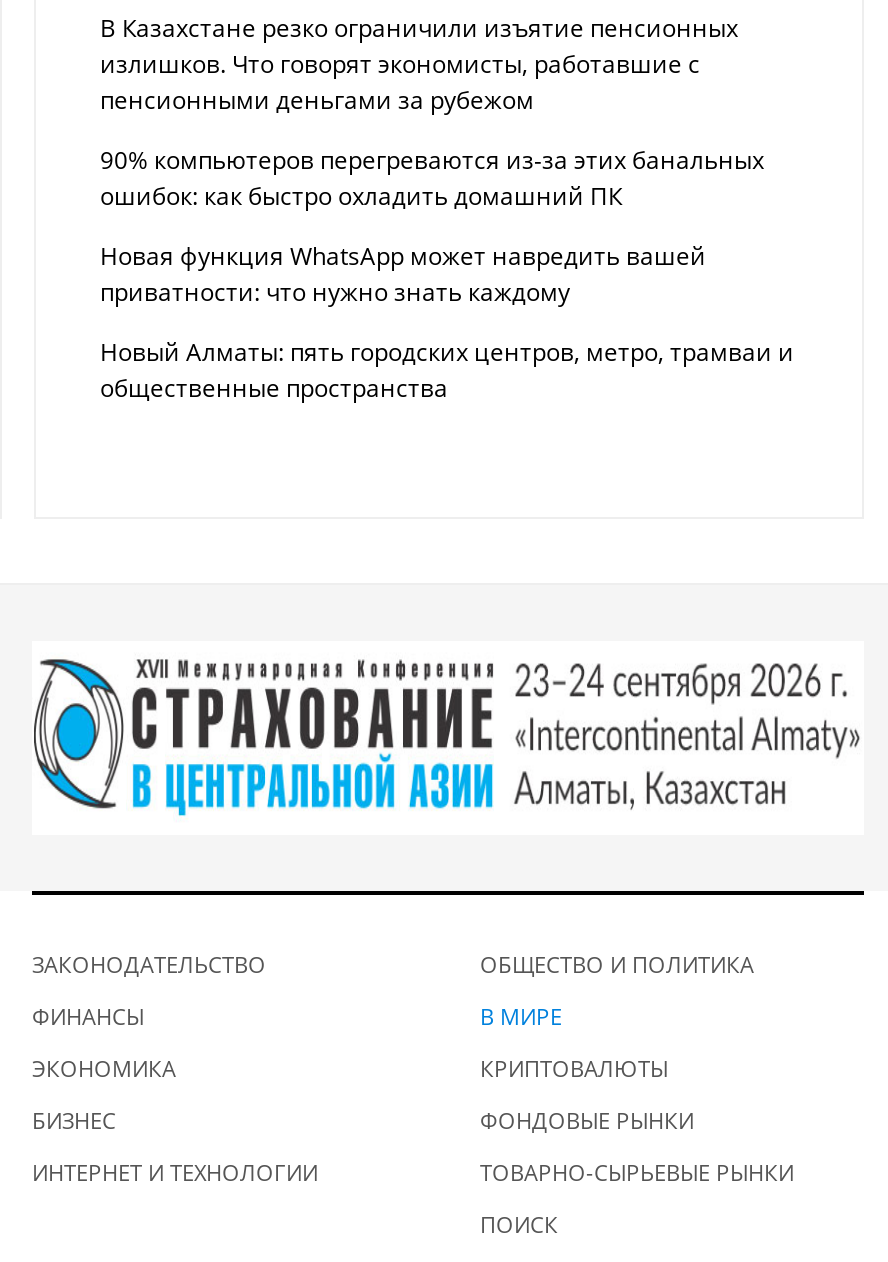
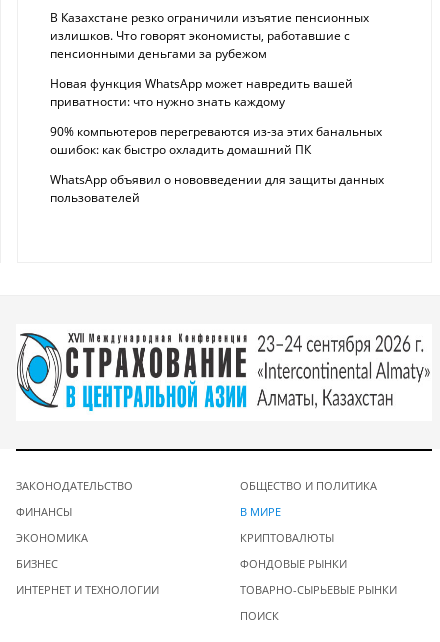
moved [100,143,764,213] -> [50,123,382,158]: 90% компьютеров перегреваются из-за этих банальных | ошибок: как быстро охладить домашний ПК
moved [100,239,706,309] -> [50,75,353,110]: Новая функция WhatsApp может навредить вашей | приватности: что нужно знать каждому
[100,335,794,405] Новый Алматы: пять городских центров, метро, трамваи и | общественные пространства -> [50,171,384,206] WhatsApp объявил о нововведении для защиты данных | пользователей

